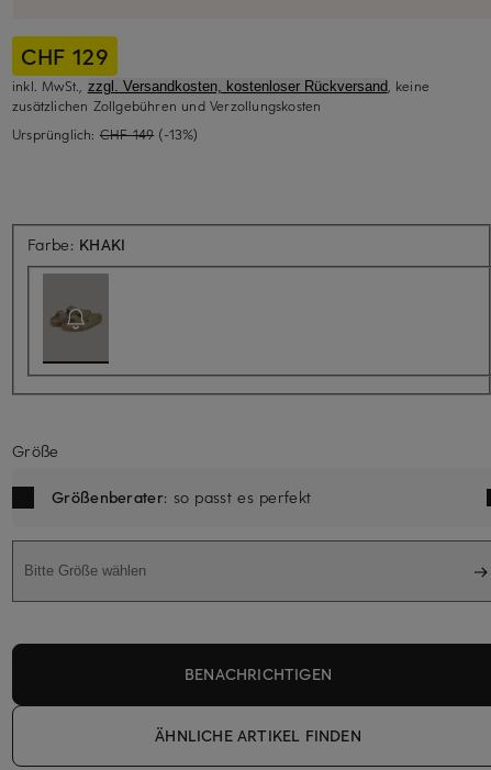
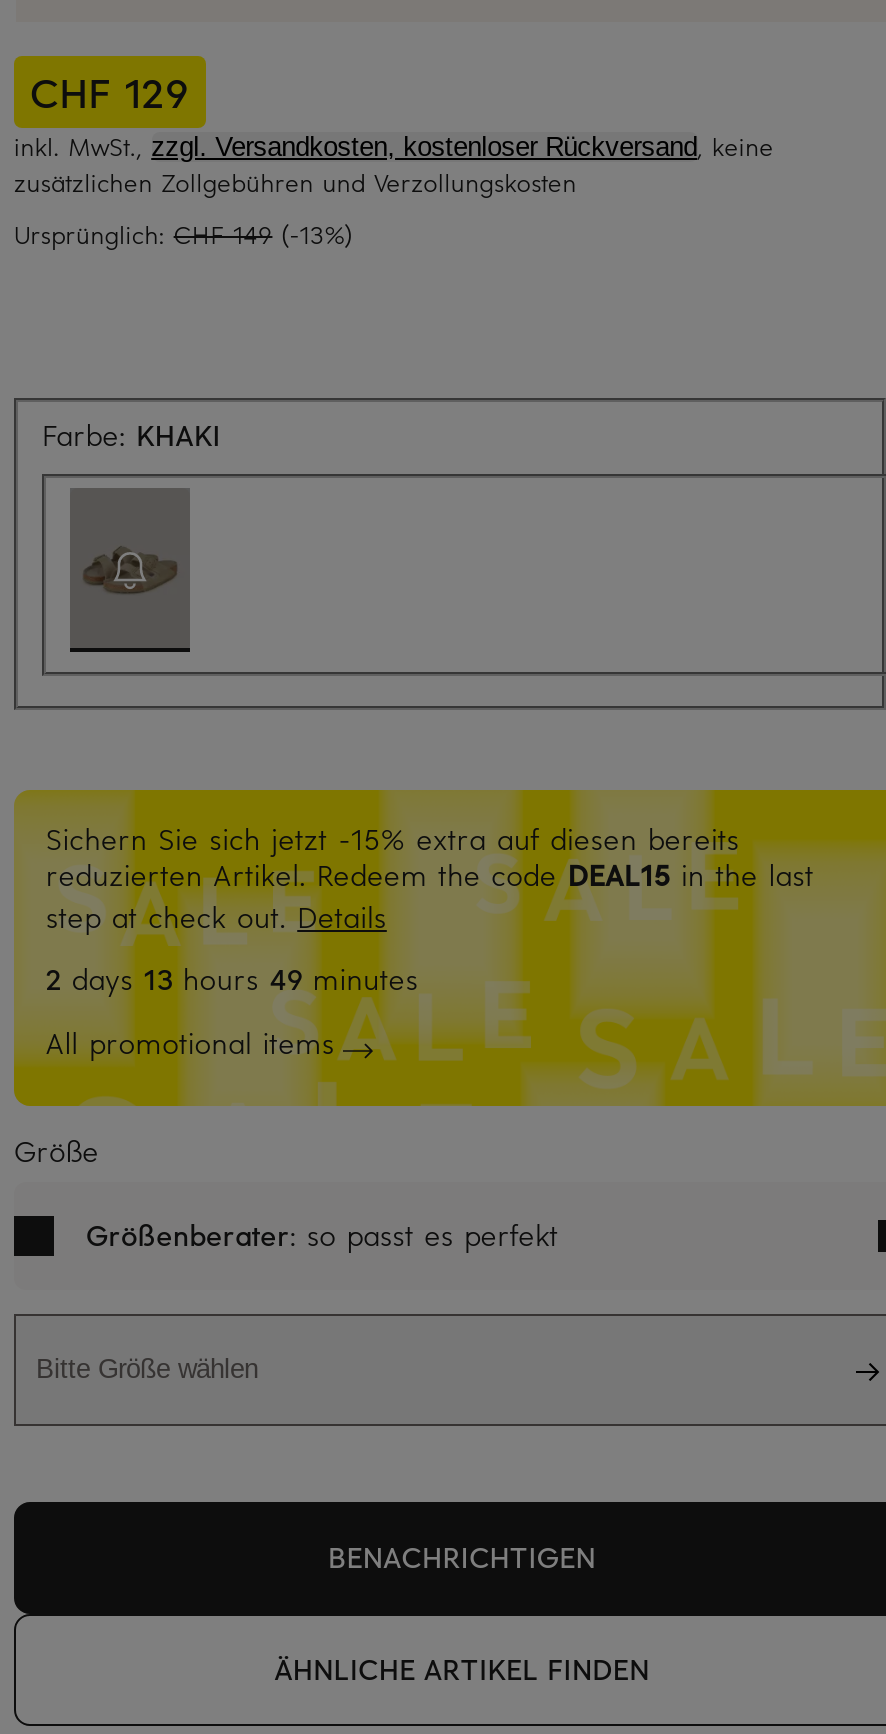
none -> [12,788,880,1108] [image] | Sichern Sie sich jetzt -15% extra auf diesen bereits | reduzierten Artikel. Redeem the code DEAL15 in the last | step at check out. Details | 2 days 13 hours 49 minutes | All promotional items

